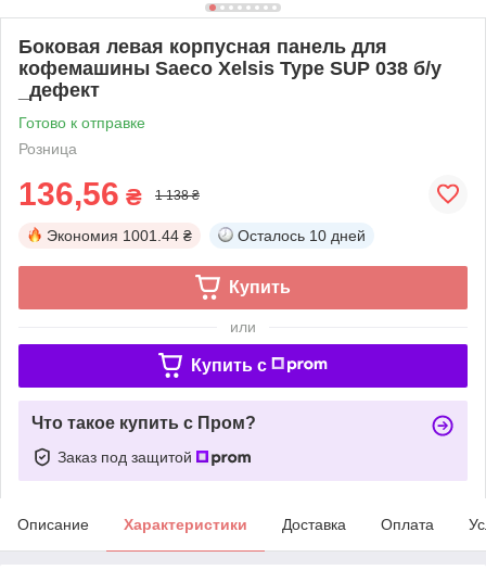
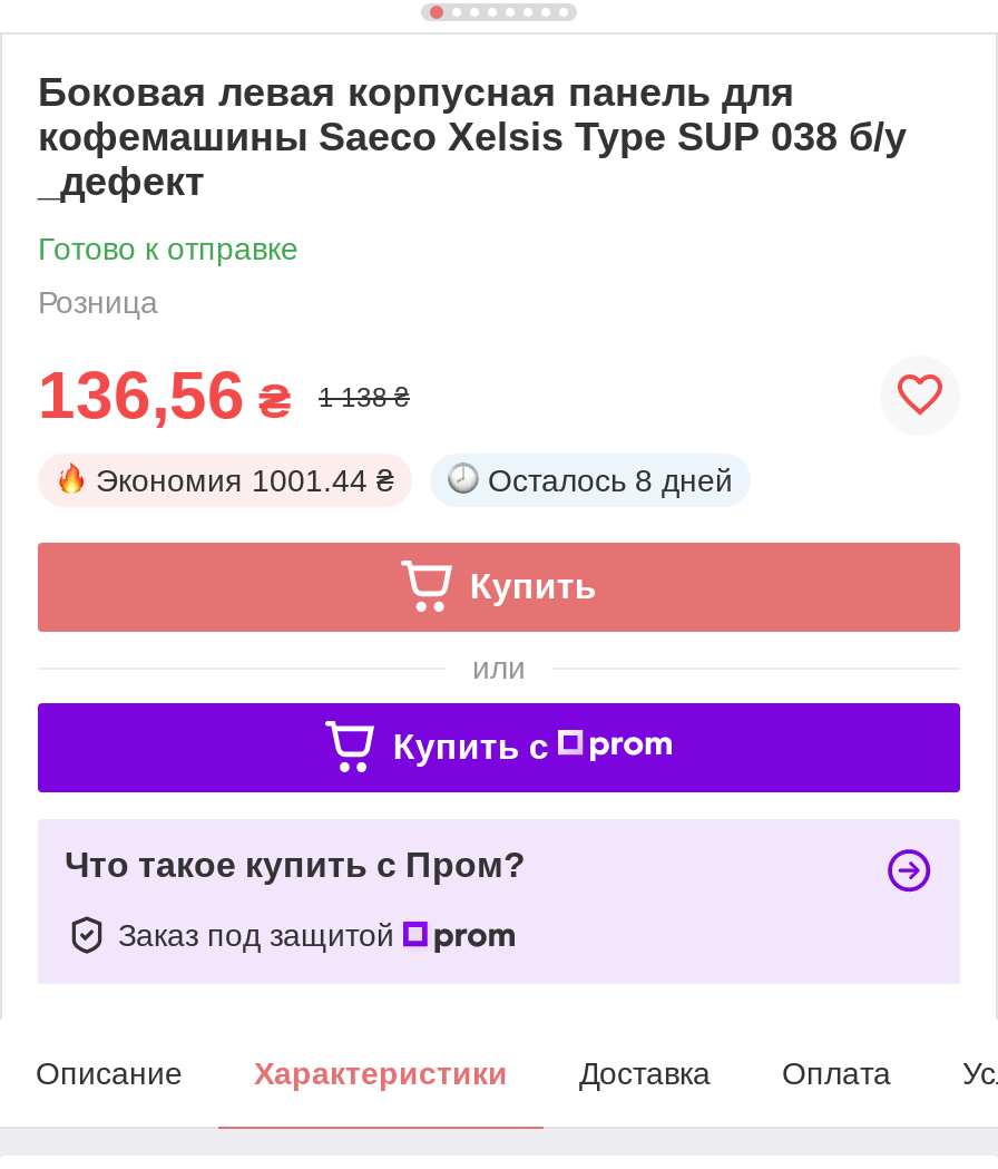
[238,227,366,244] Осталось 10 дней -> [488,462,733,498] Осталось 8 дней

